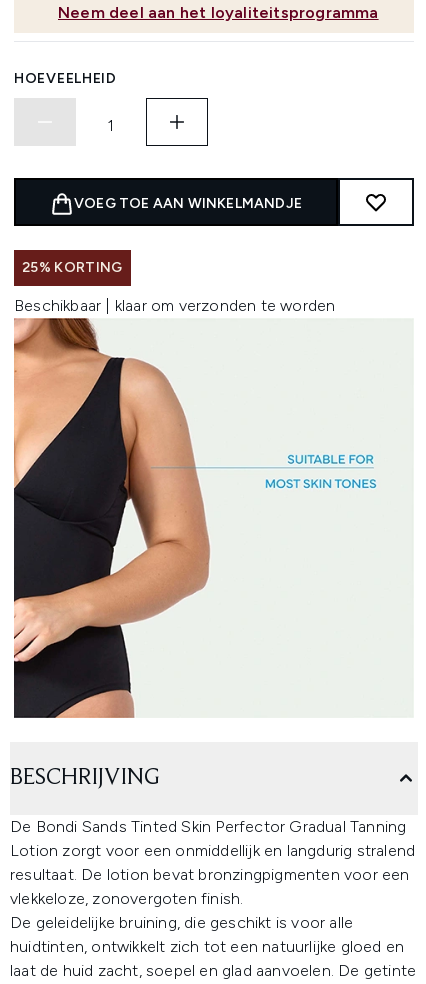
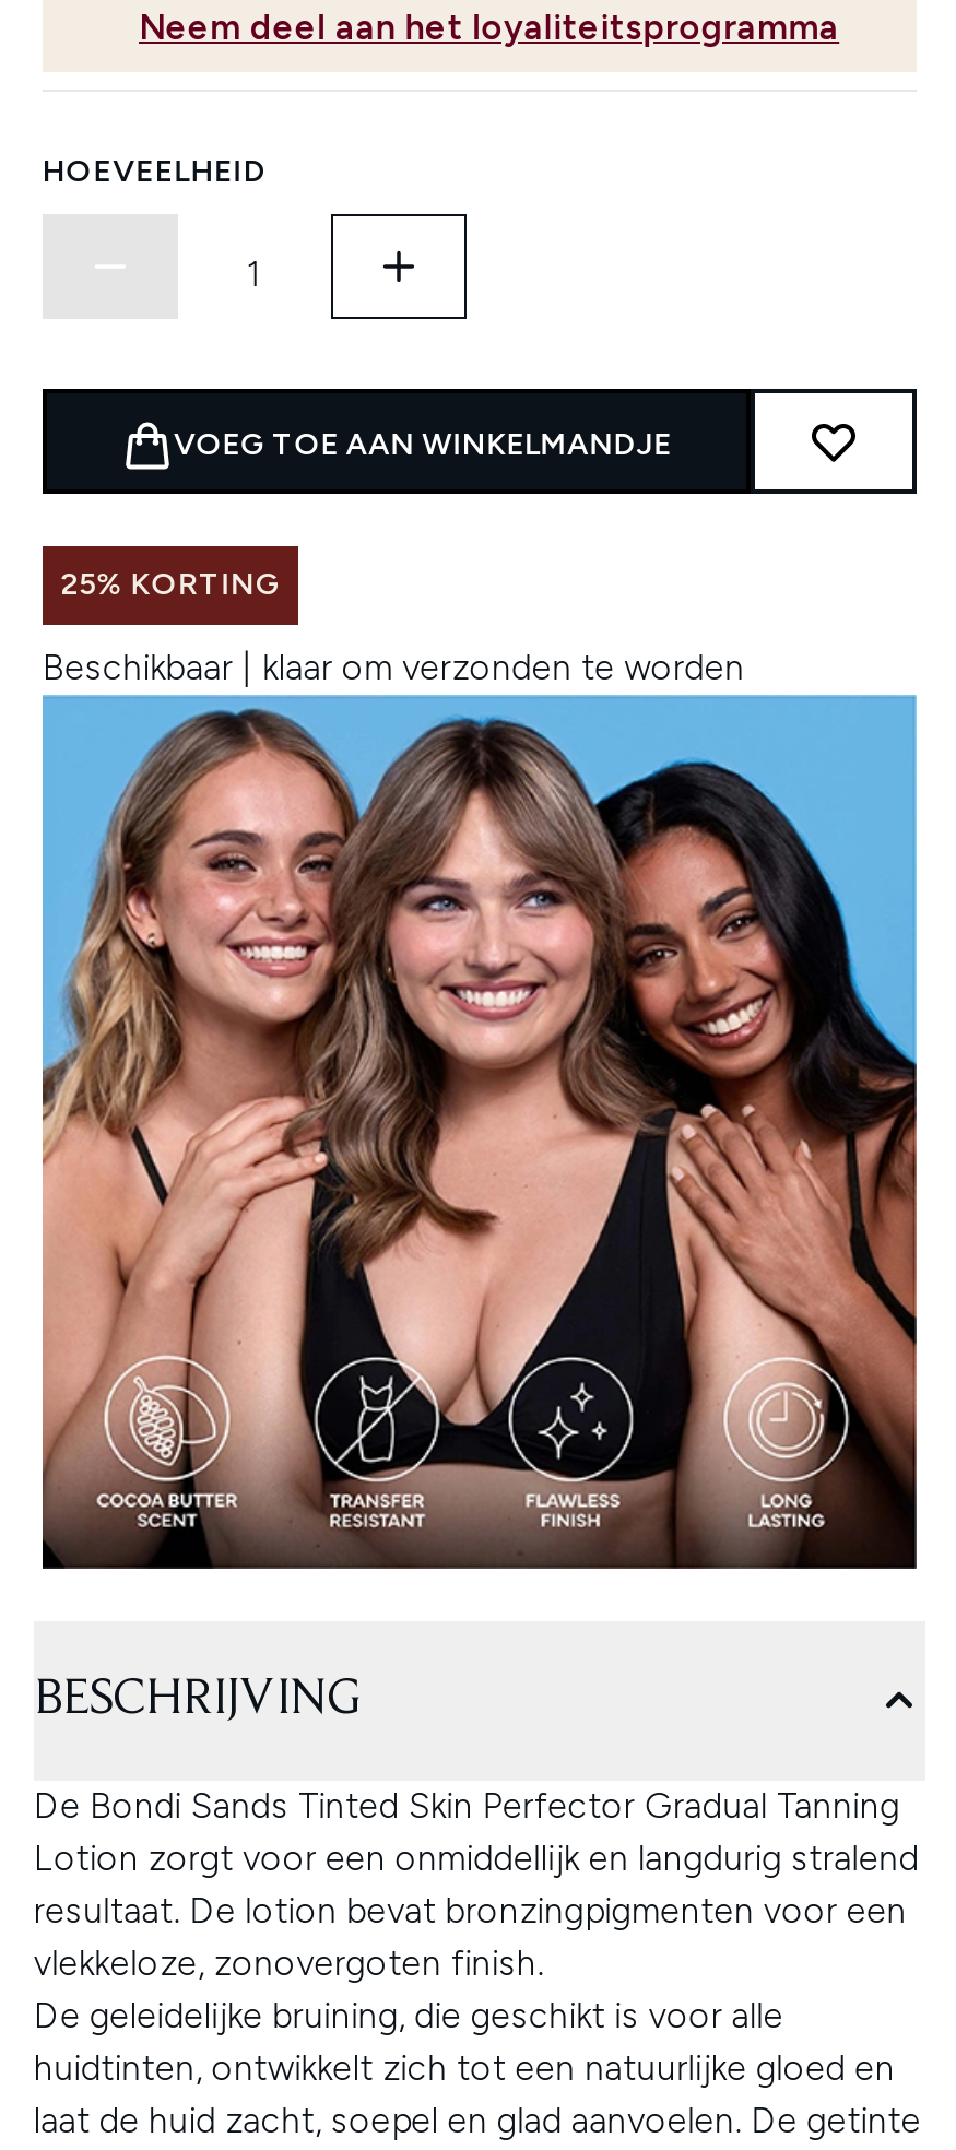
[13,318,414,719] [image] -> [40,695,919,1571] [image]

